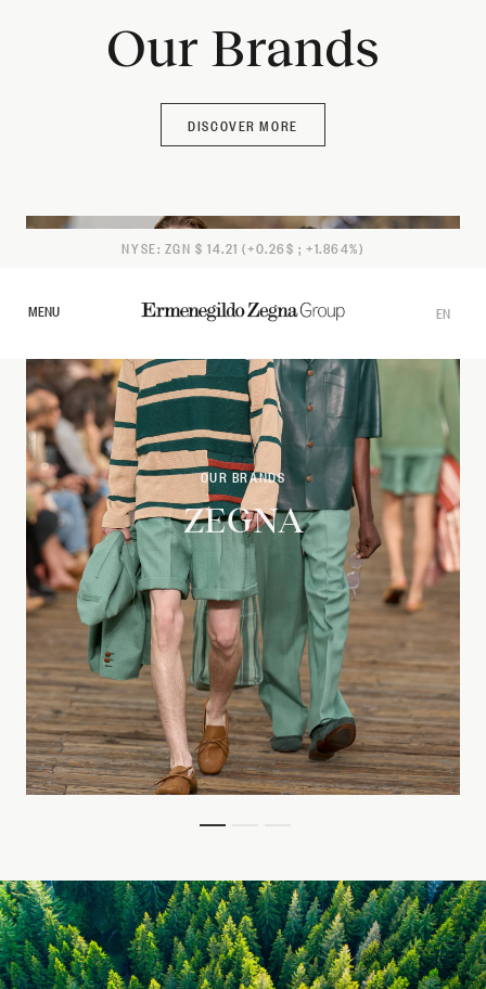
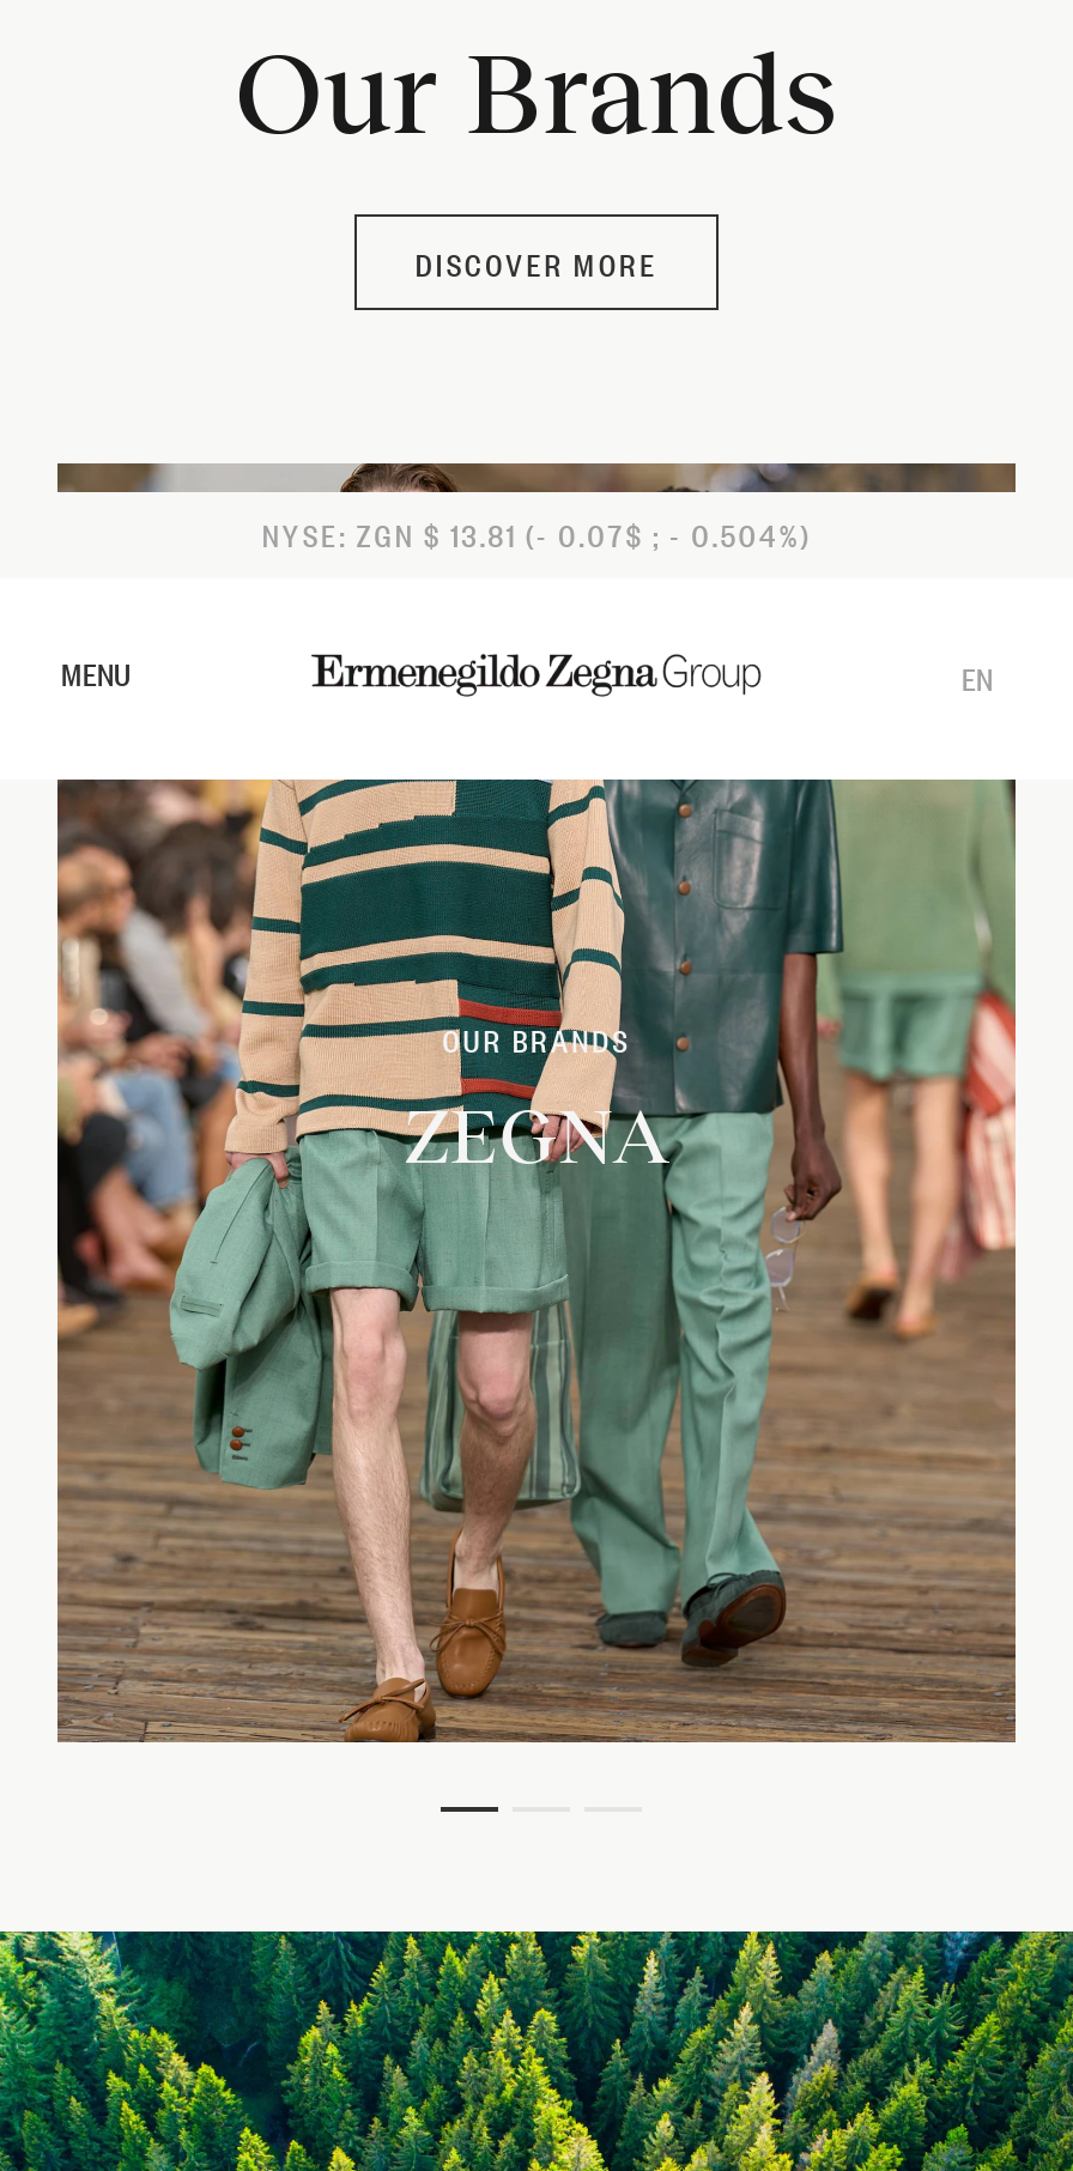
[122,239,364,258] NYSE: ZGN $ 14.21 (+0.26$ ; +1.864%) -> [262,514,811,557] NYSE: ZGN $ 13.81 (- 0.07$ ; - 0.504%)

